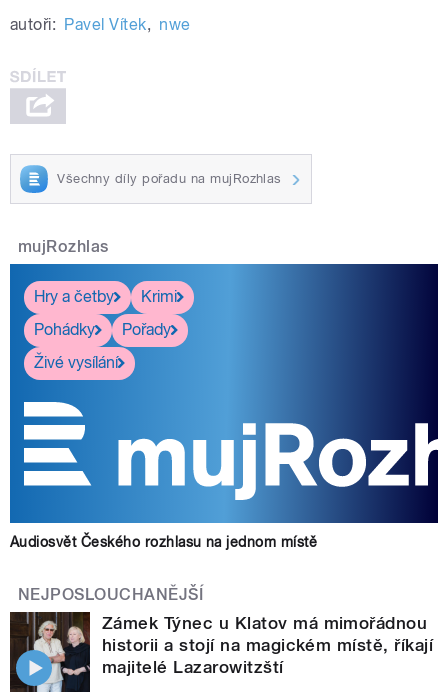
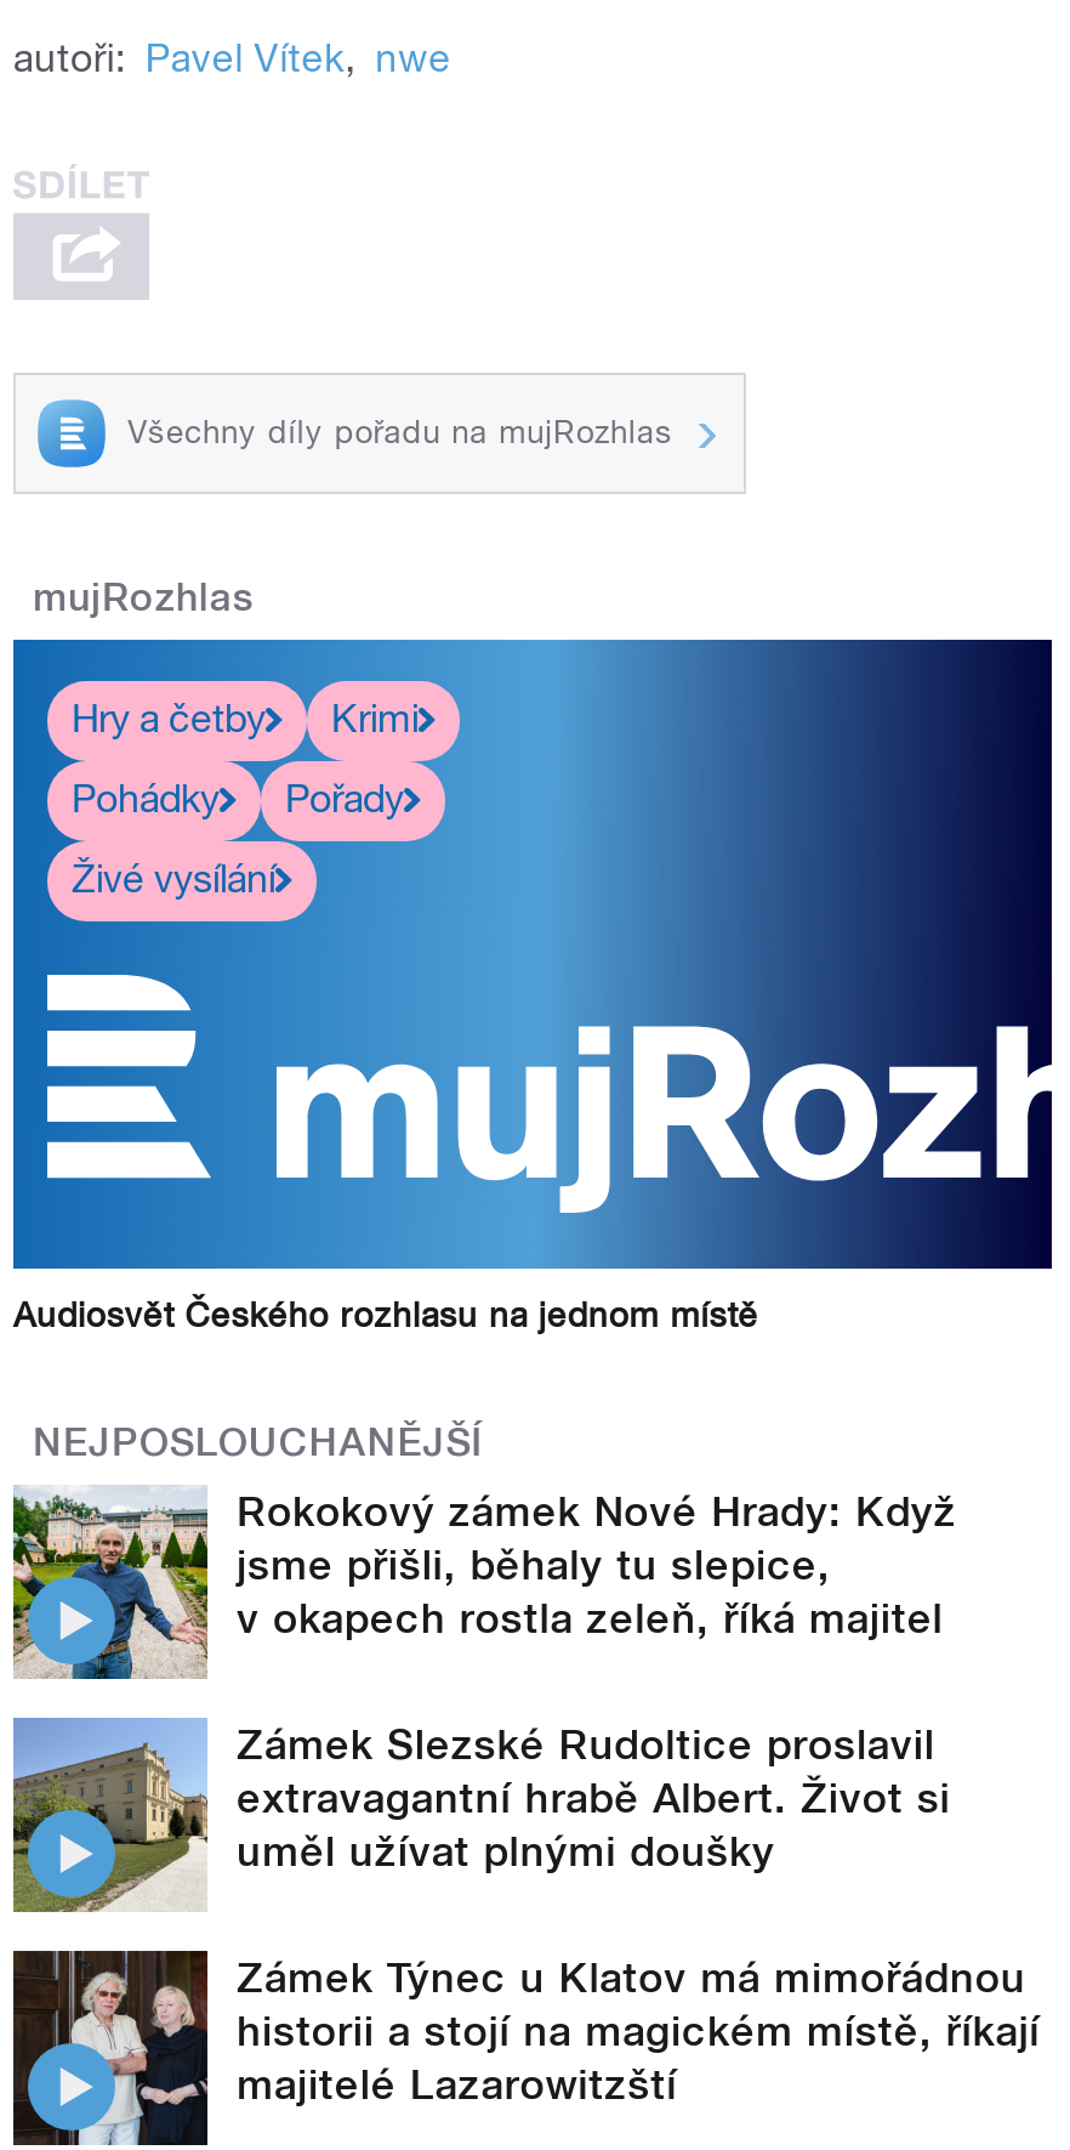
none -> [11,1485,957,1875] [image] | Rokokový zámek Nové Hrady: Když | jsme přišli, běhaly tu slepice, | v okapech rostla zeleň, říká majitel | Zámek Slezské Rudoltice proslavil | extravagantní hrabě Albert. Život si | uměl užívat plnými doušky
none -> [11,1715,203,1914] [image]

